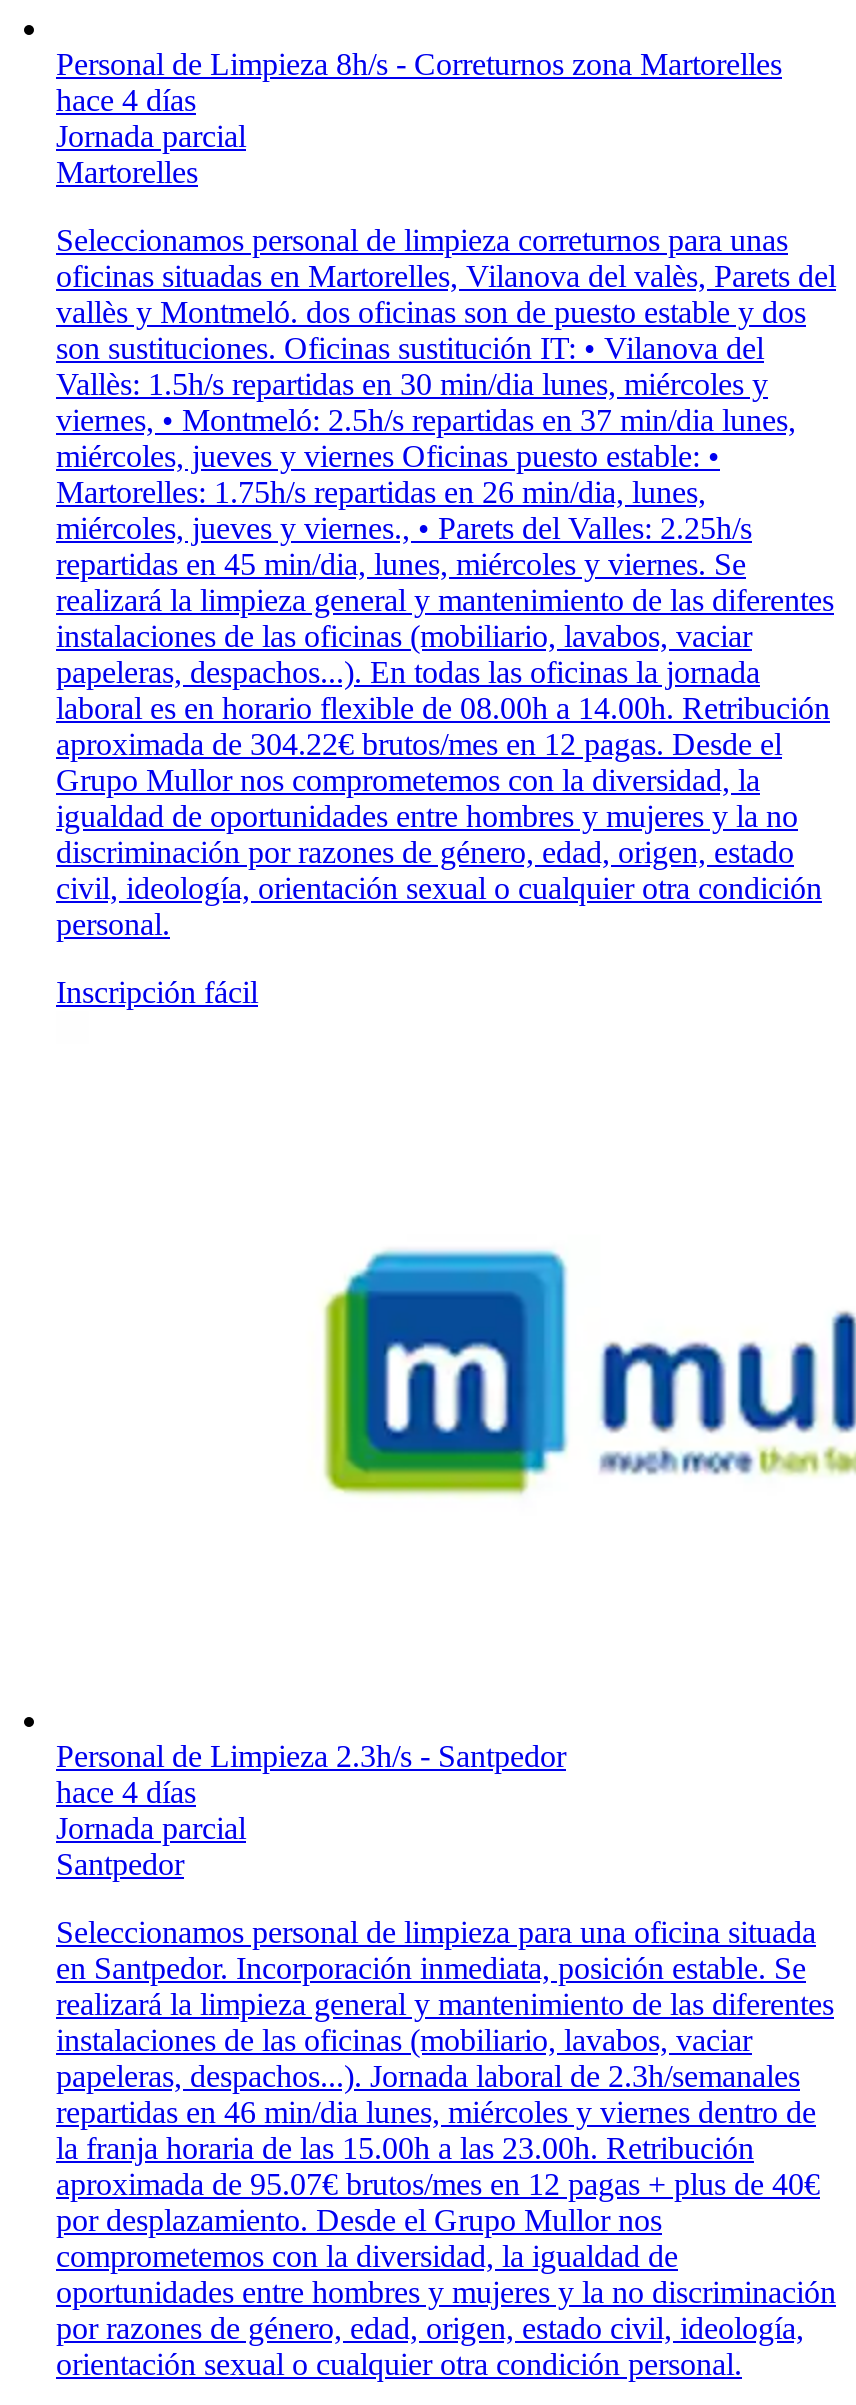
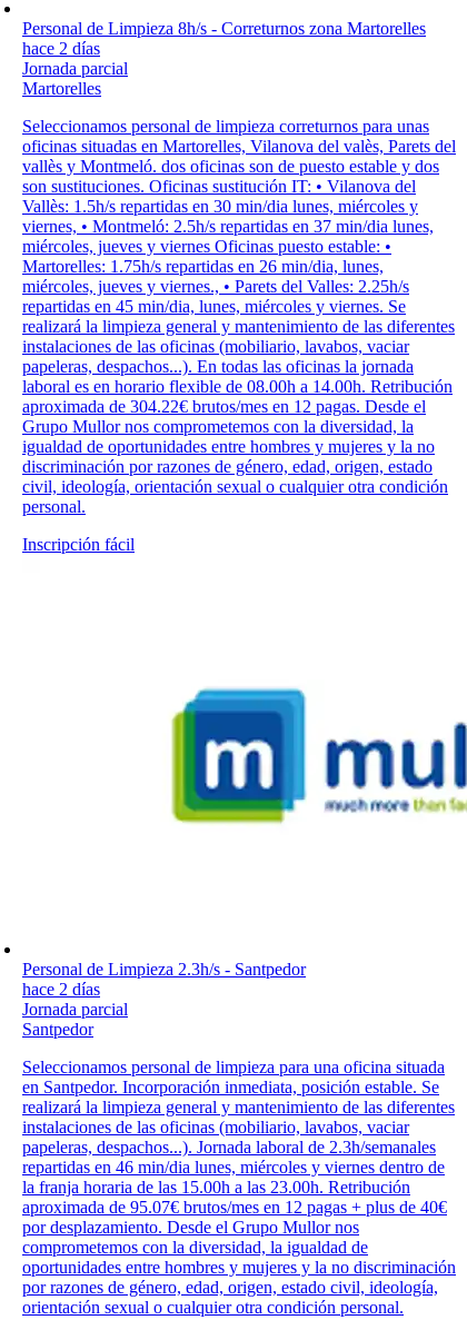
[56,83,196,117] hace 4 días -> [22,39,100,58] hace 2 días
[56,1775,196,1809] hace 4 días -> [22,980,100,999] hace 2 días

